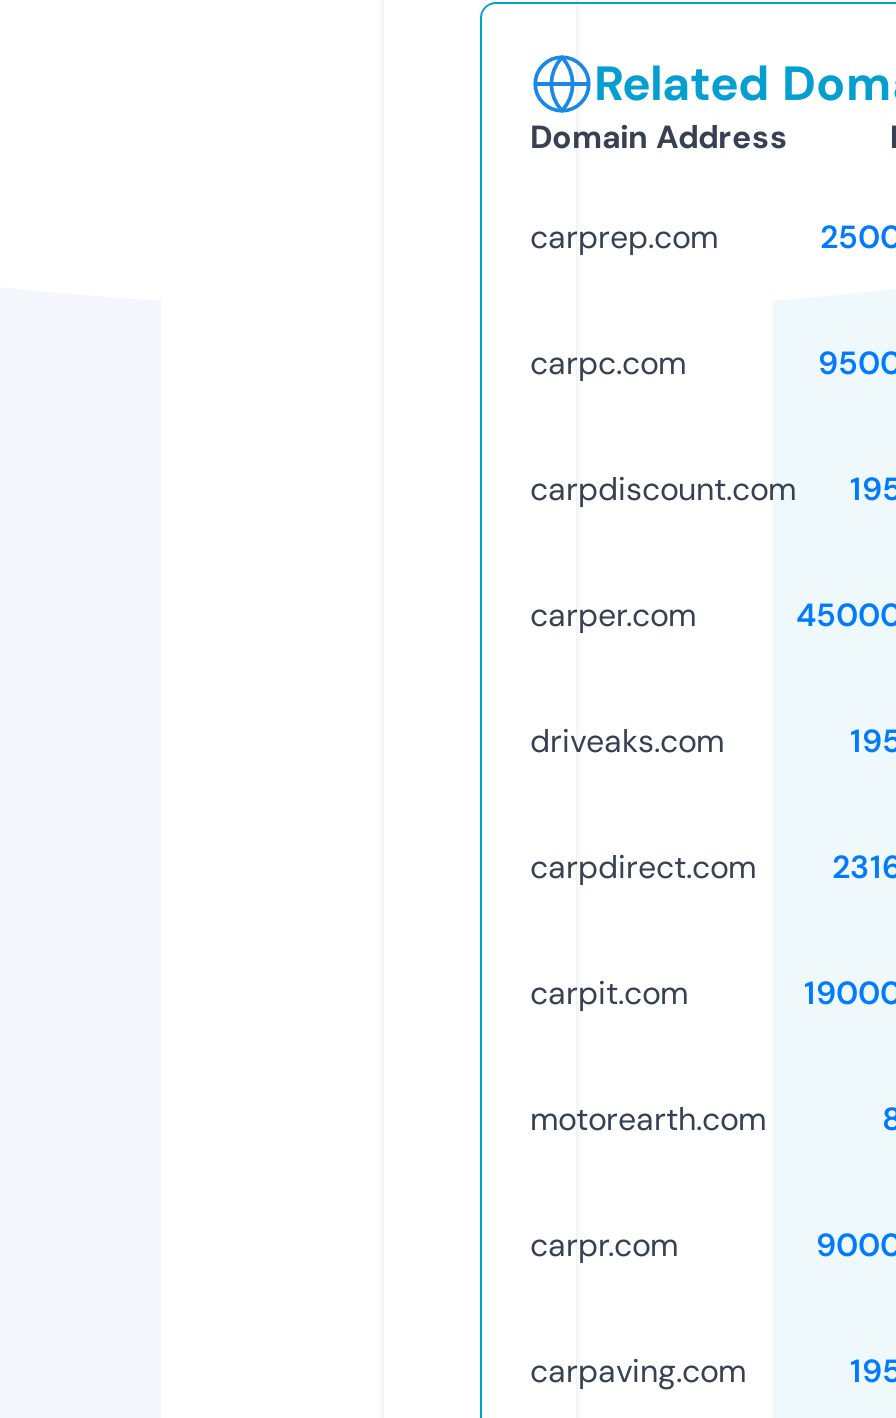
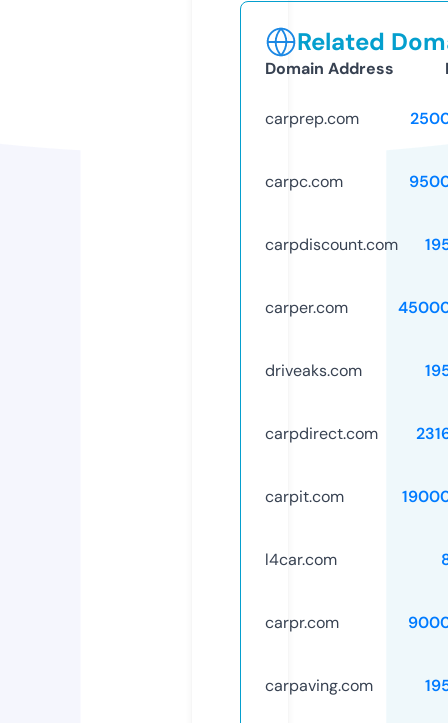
[530,1098,766,1140] motorearth.com -> [265,549,337,570] l4car.com

